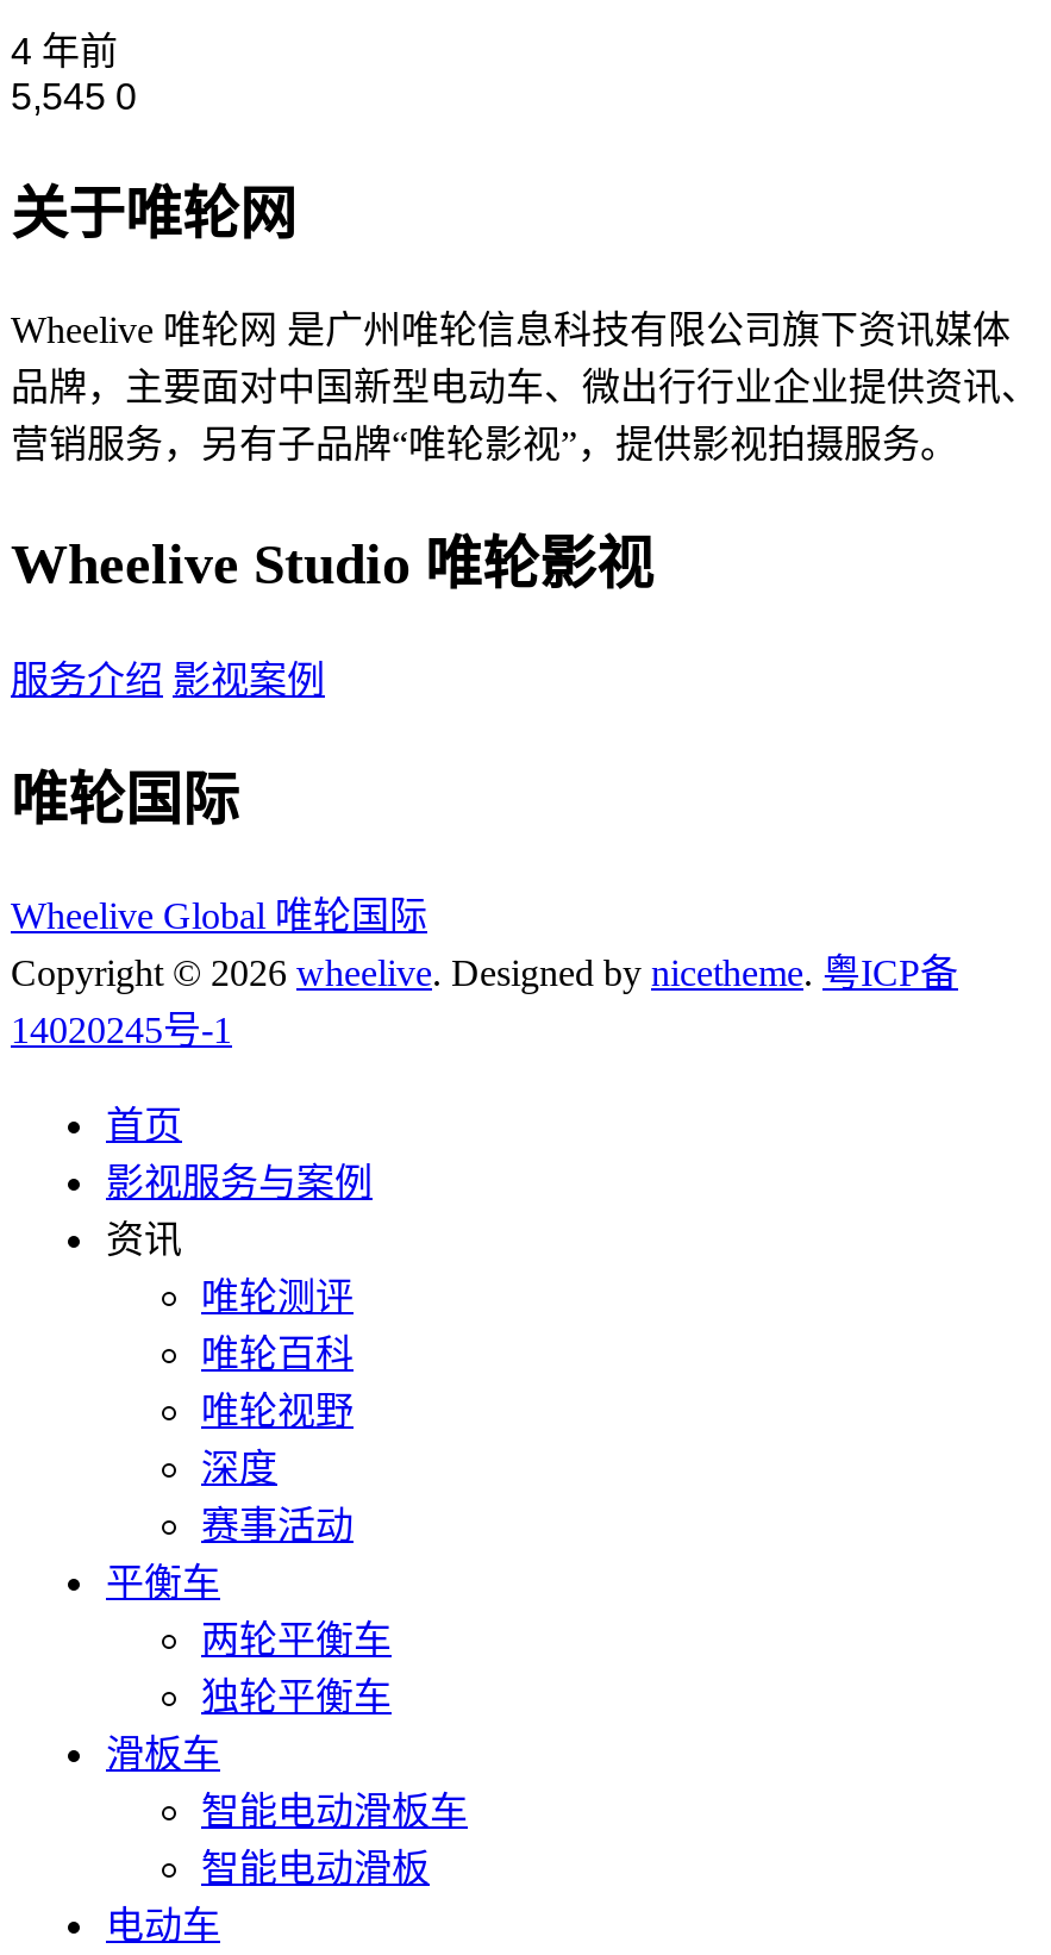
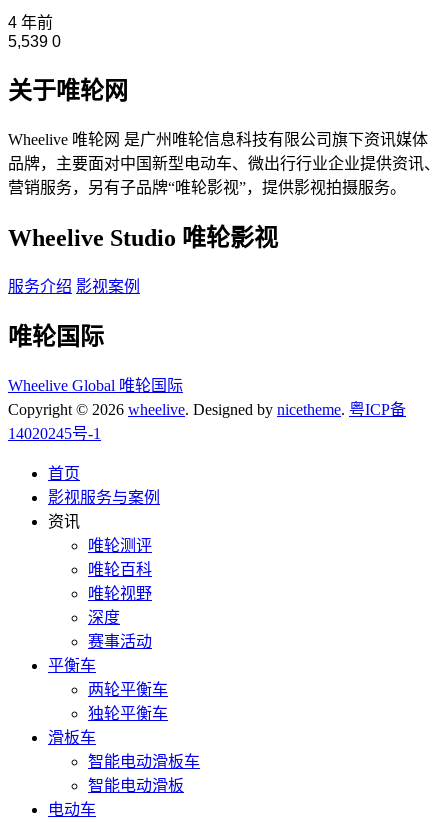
[11,77,137,118] 5,545 0 -> [8,33,61,50] 5,539 0

